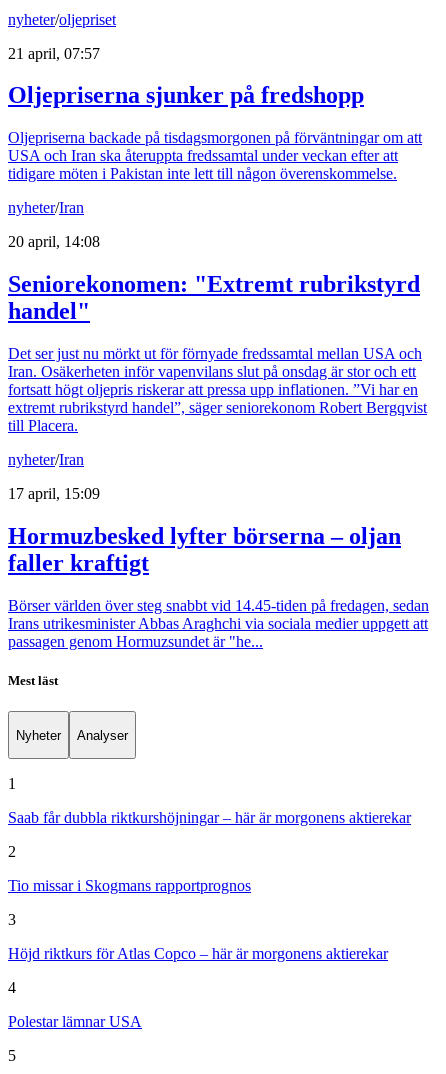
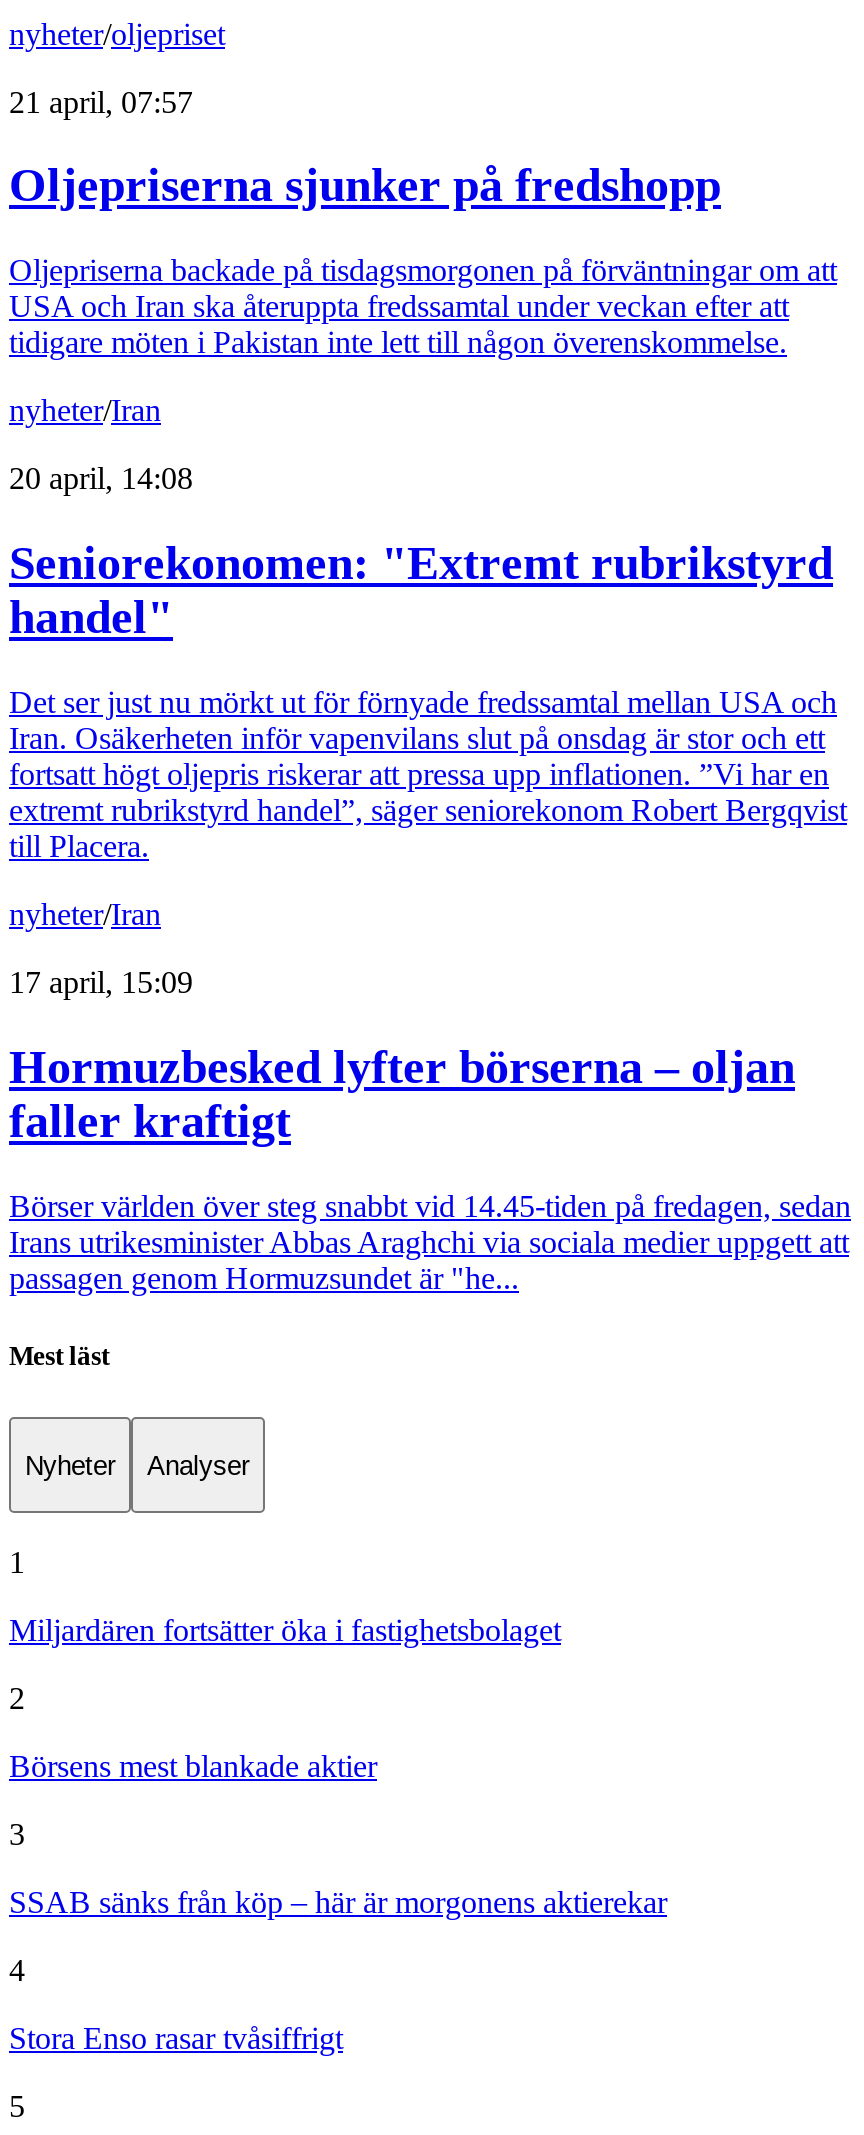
[8,809,411,826] Saab får dubbla riktkurshöjningar – här är morgonens aktierekar -> [9,1613,561,1647] Miljardären fortsätter öka i fastighetsbolaget
[8,877,251,894] Tio missar i Skogmans rapportprognos -> [9,1749,377,1783] Börsens mest blankade aktier
[8,945,388,962] Höjd riktkurs för Atlas Copco – här är morgonens aktierekar -> [9,1885,667,1919] SSAB sänks från köp – här är morgonens aktierekar
[8,1013,142,1030] Polestar lämnar USA -> [9,2021,343,2055] Stora Enso rasar tvåsiffrigt

